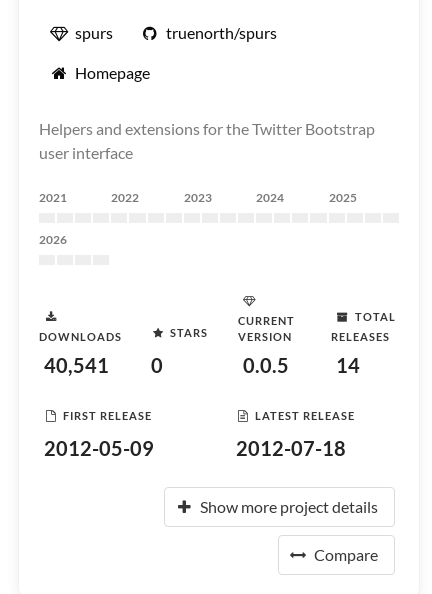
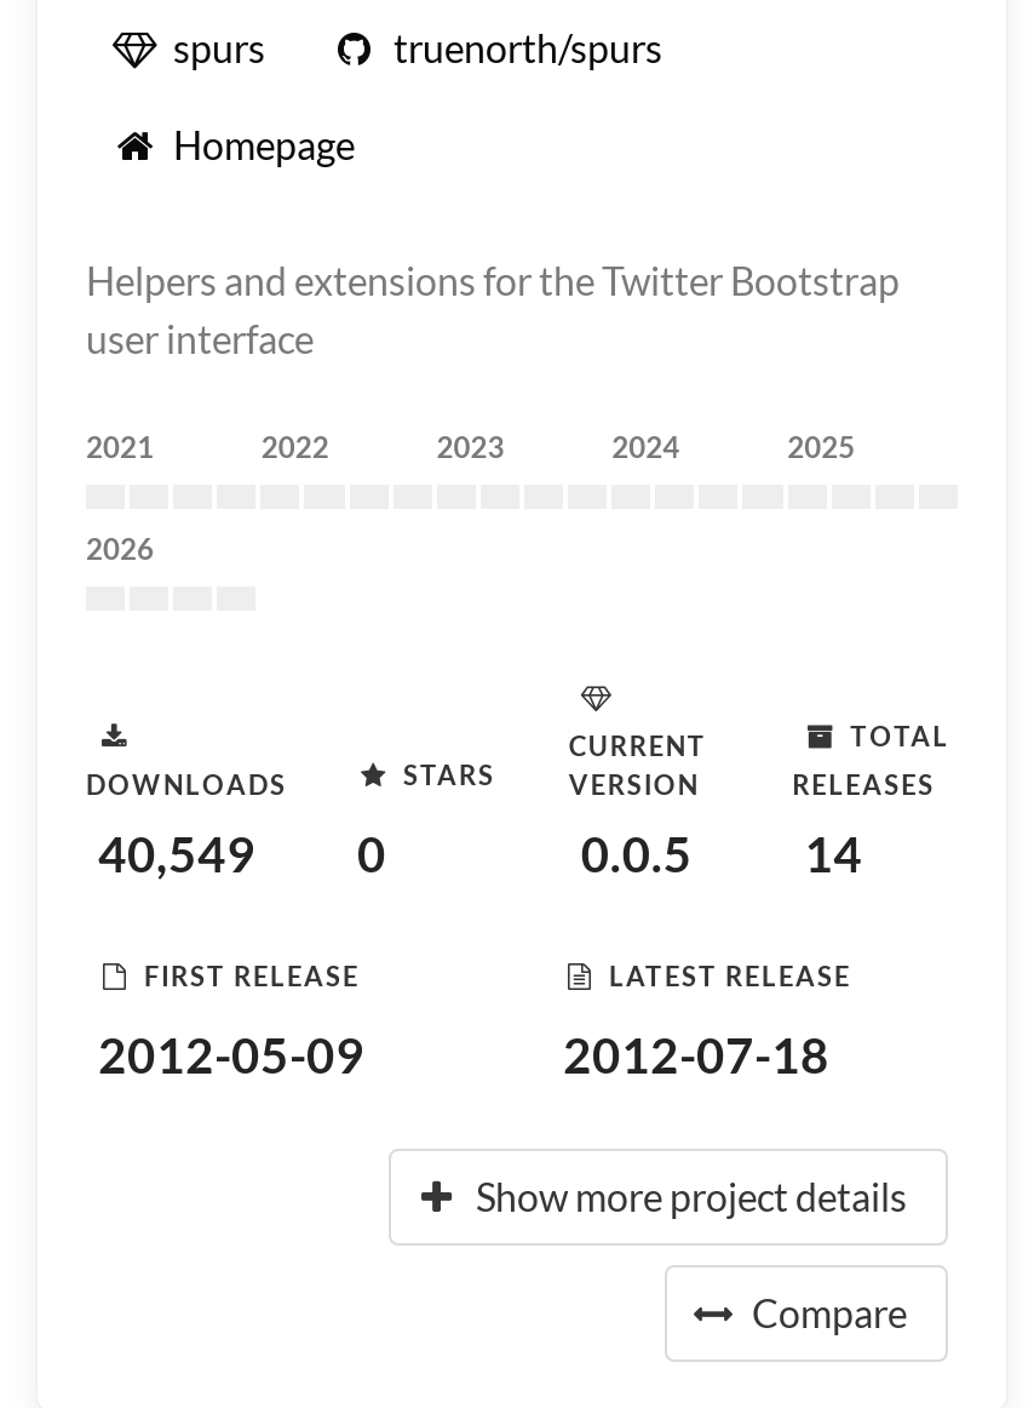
[44,353,163,377] 40,541 0 -> [98,824,386,882] 40,549 0

